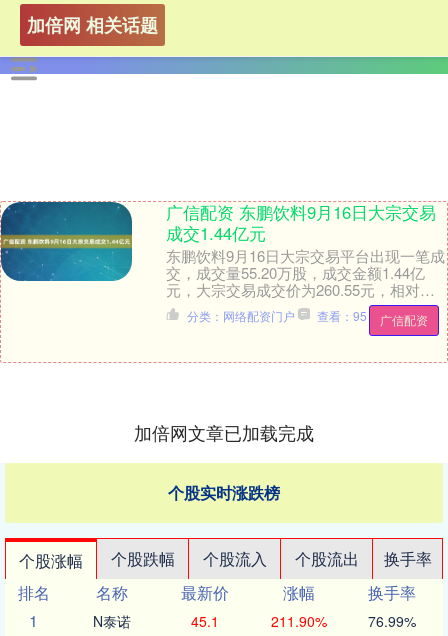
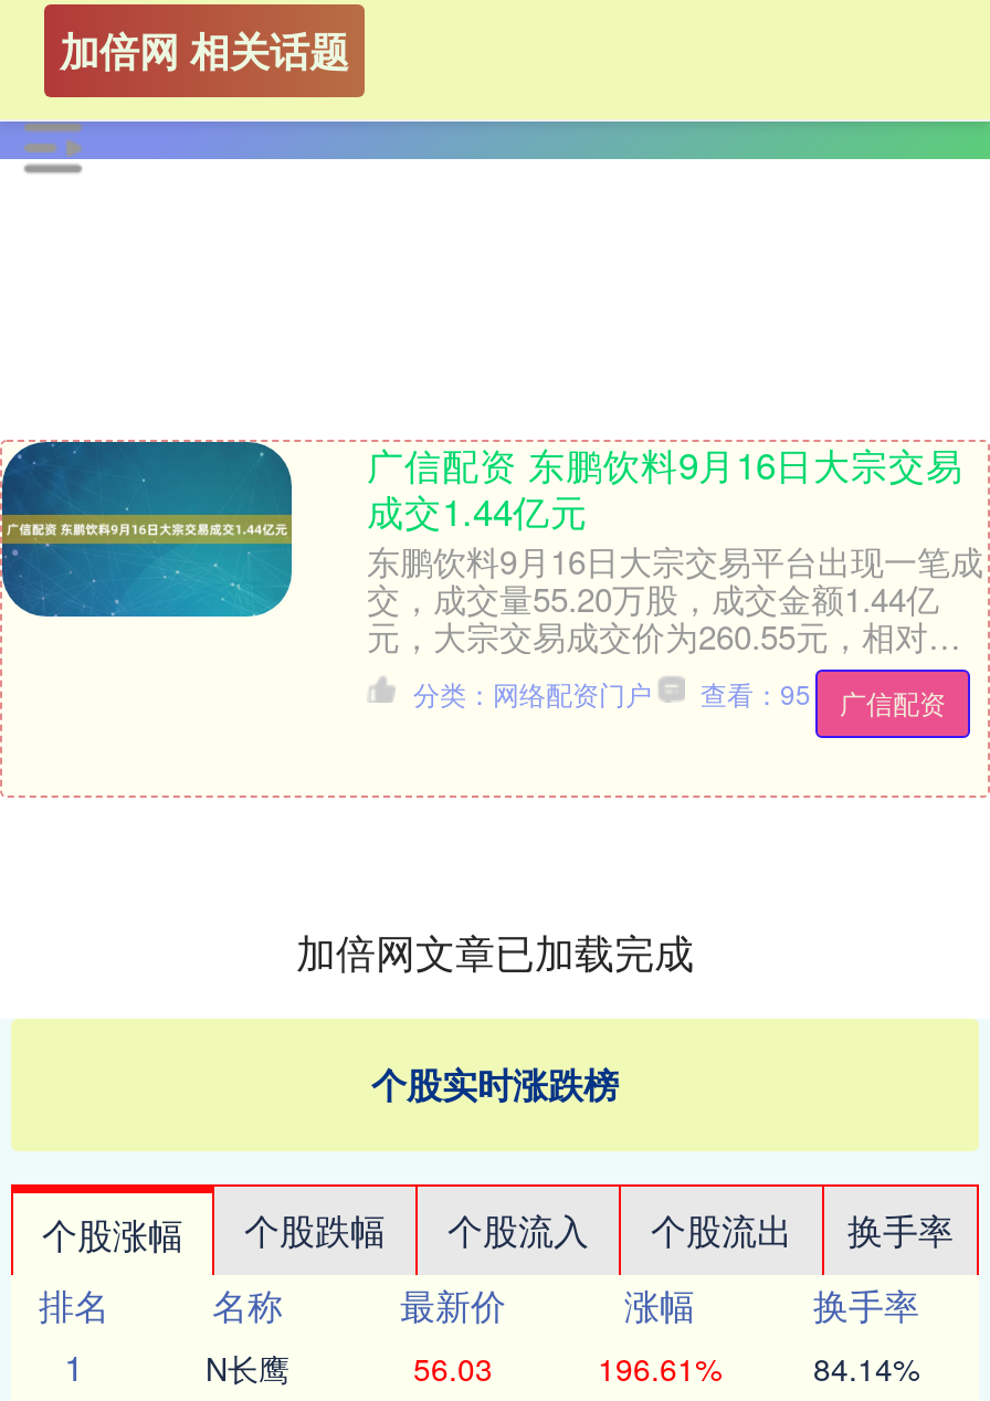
[93,611,131,631] N泰诺 -> [206,1346,289,1390] N长鹰
[191,611,219,631] 45.1 -> [413,1346,493,1390] 56.03
[270,611,326,631] 211.90% -> [598,1346,722,1390] 196.61%
[368,611,416,631] 76.99% -> [813,1346,919,1390] 84.14%

